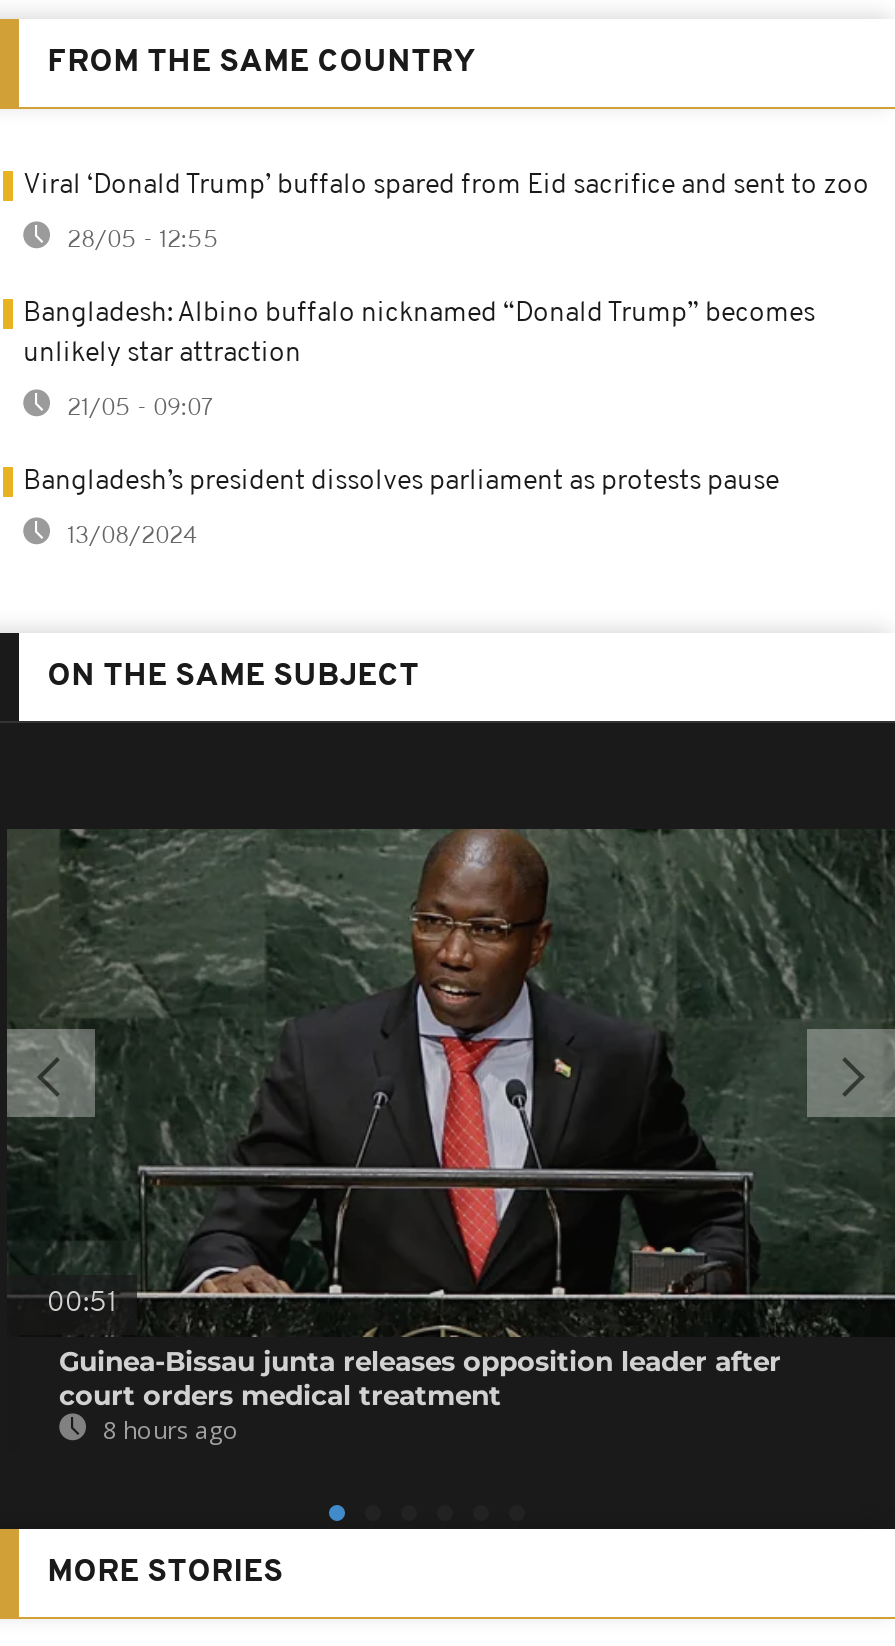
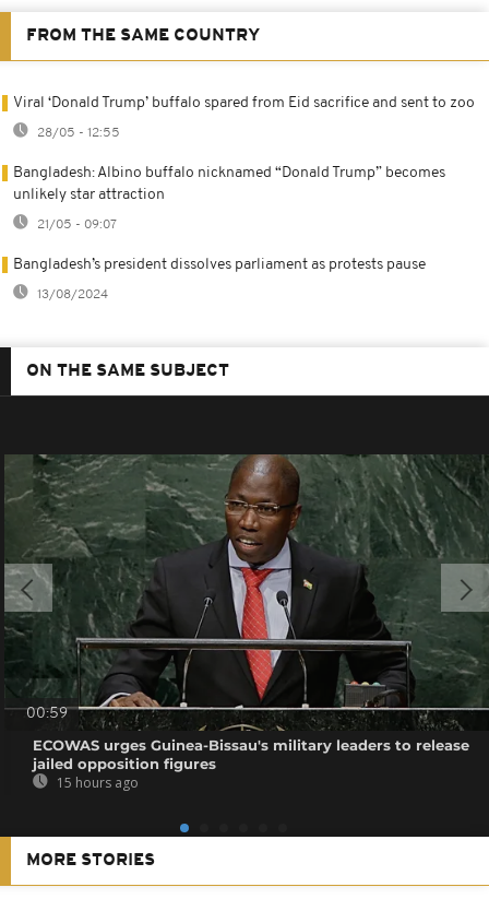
[47,1289,117,1319] 00:51 -> [26,706,68,722] 00:59
[59,1345,781,1447] Guinea-Bissau junta releases opposition leader after | court orders medical treatment | 8 hours ago -> [33,736,469,792] ECOWAS urges Guinea-Bissau's military leaders to release | jailed opposition figures | 15 hours ago

